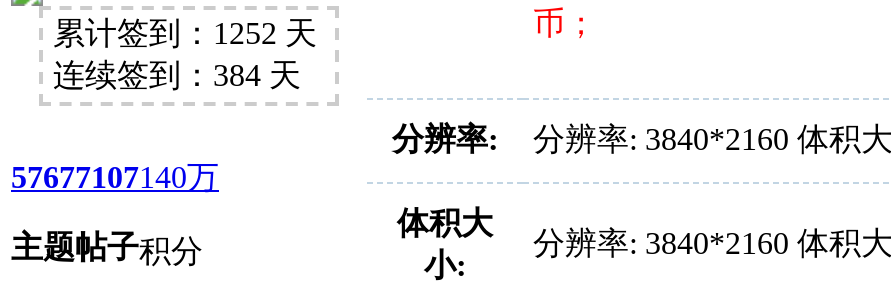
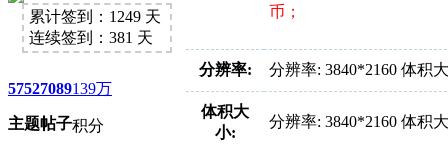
[53,16,317,50] 累计签到：1252 天 -> [29,8,161,25] 累计签到：1249 天
[53,58,301,92] 连续签到：384 天 -> [29,29,153,46] 连续签到：381 天
[11,160,75,194] 5767 -> [8,80,40,97] 5752
[75,160,139,194] 7107 -> [40,80,72,97] 7089
[139,160,219,194] 140万 -> [72,80,112,97] 139万

